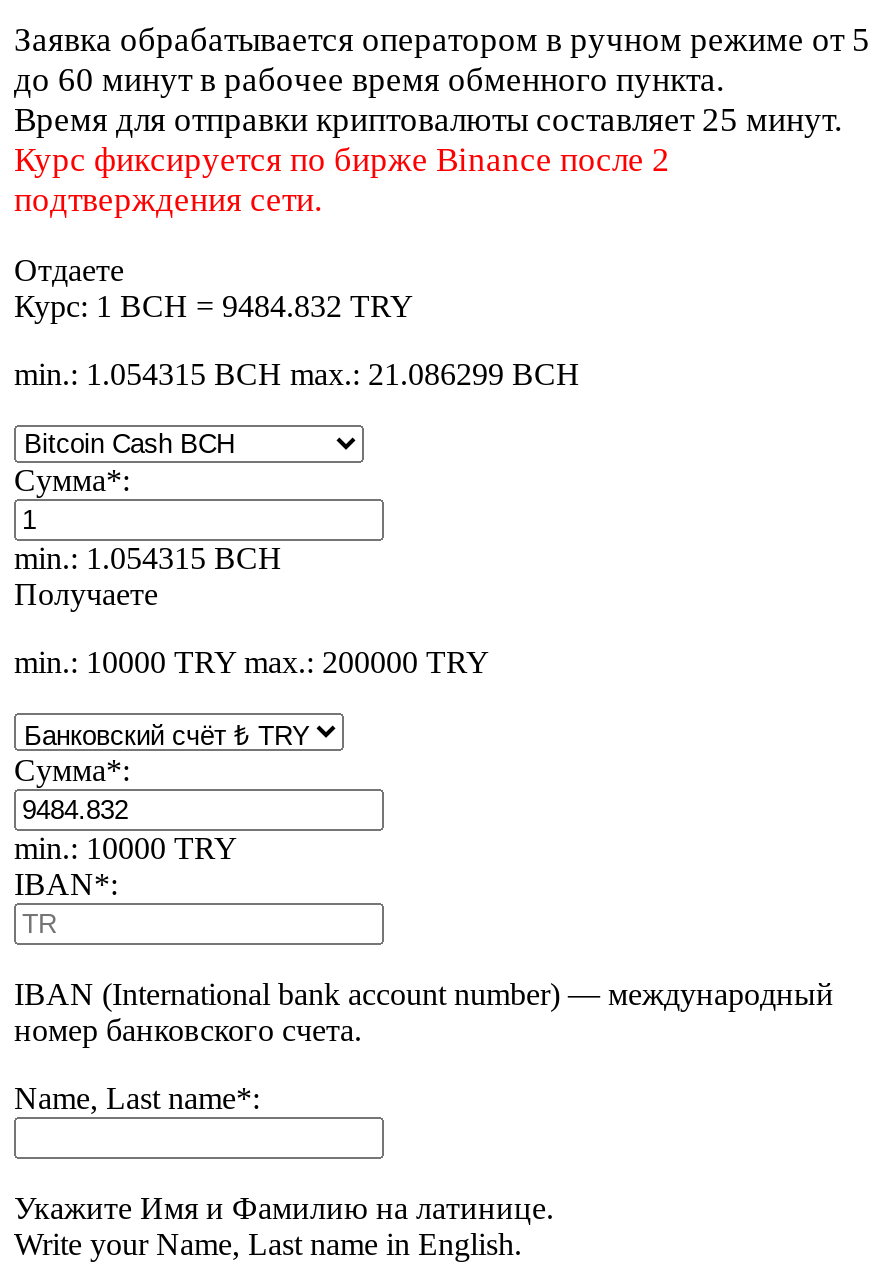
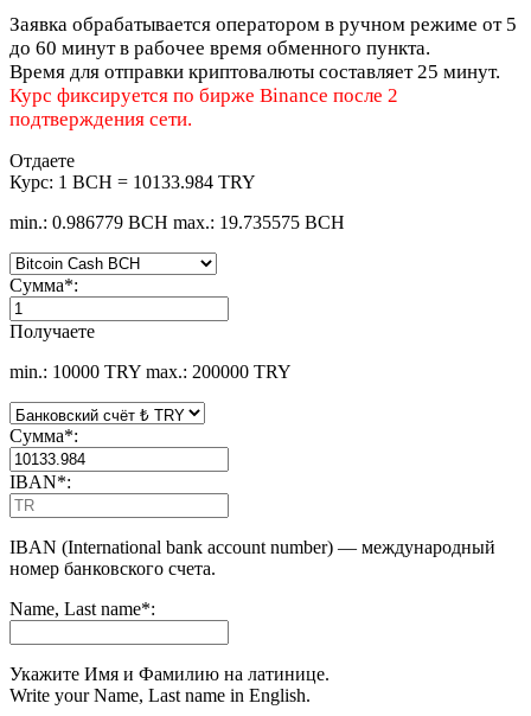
[14,289,414,323] Курс: 1 BCH = 9484.832 TRY -> [9,172,256,192] Курс: 1 BCH = 10133.984 TRY
[14,357,580,391] min.: 1.054315 BCH max.: 21.086299 BCH -> [9,212,345,232] min.: 0.986779 BCH max.: 19.735575 BCH
[14,541,282,575] min.: 1.054315 BCH -> none
[14,831,238,865] min.: 10000 TRY -> none

